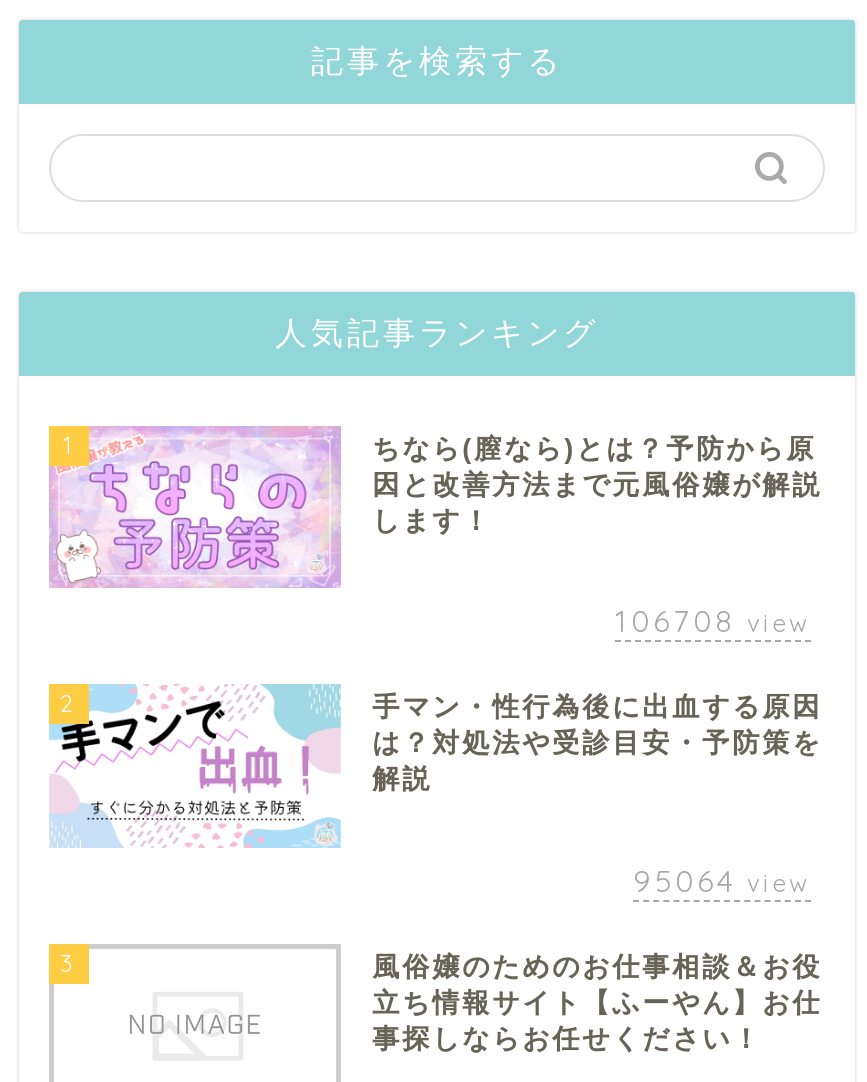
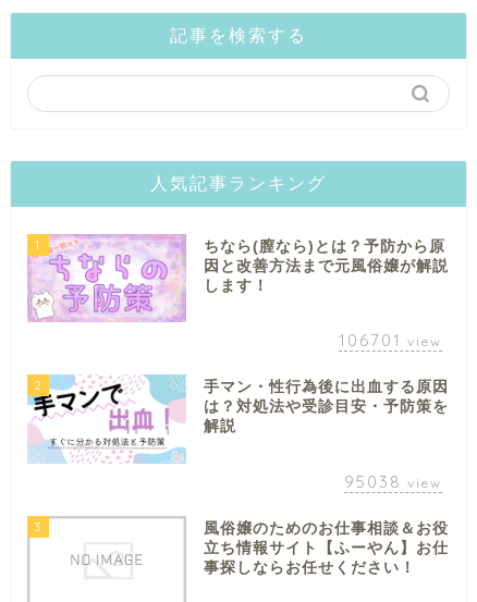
[615,603,811,641] 106708 view -> [339,330,442,351] 106701 view
[633,862,811,900] 95064 view -> [344,472,442,492] 95038 view

